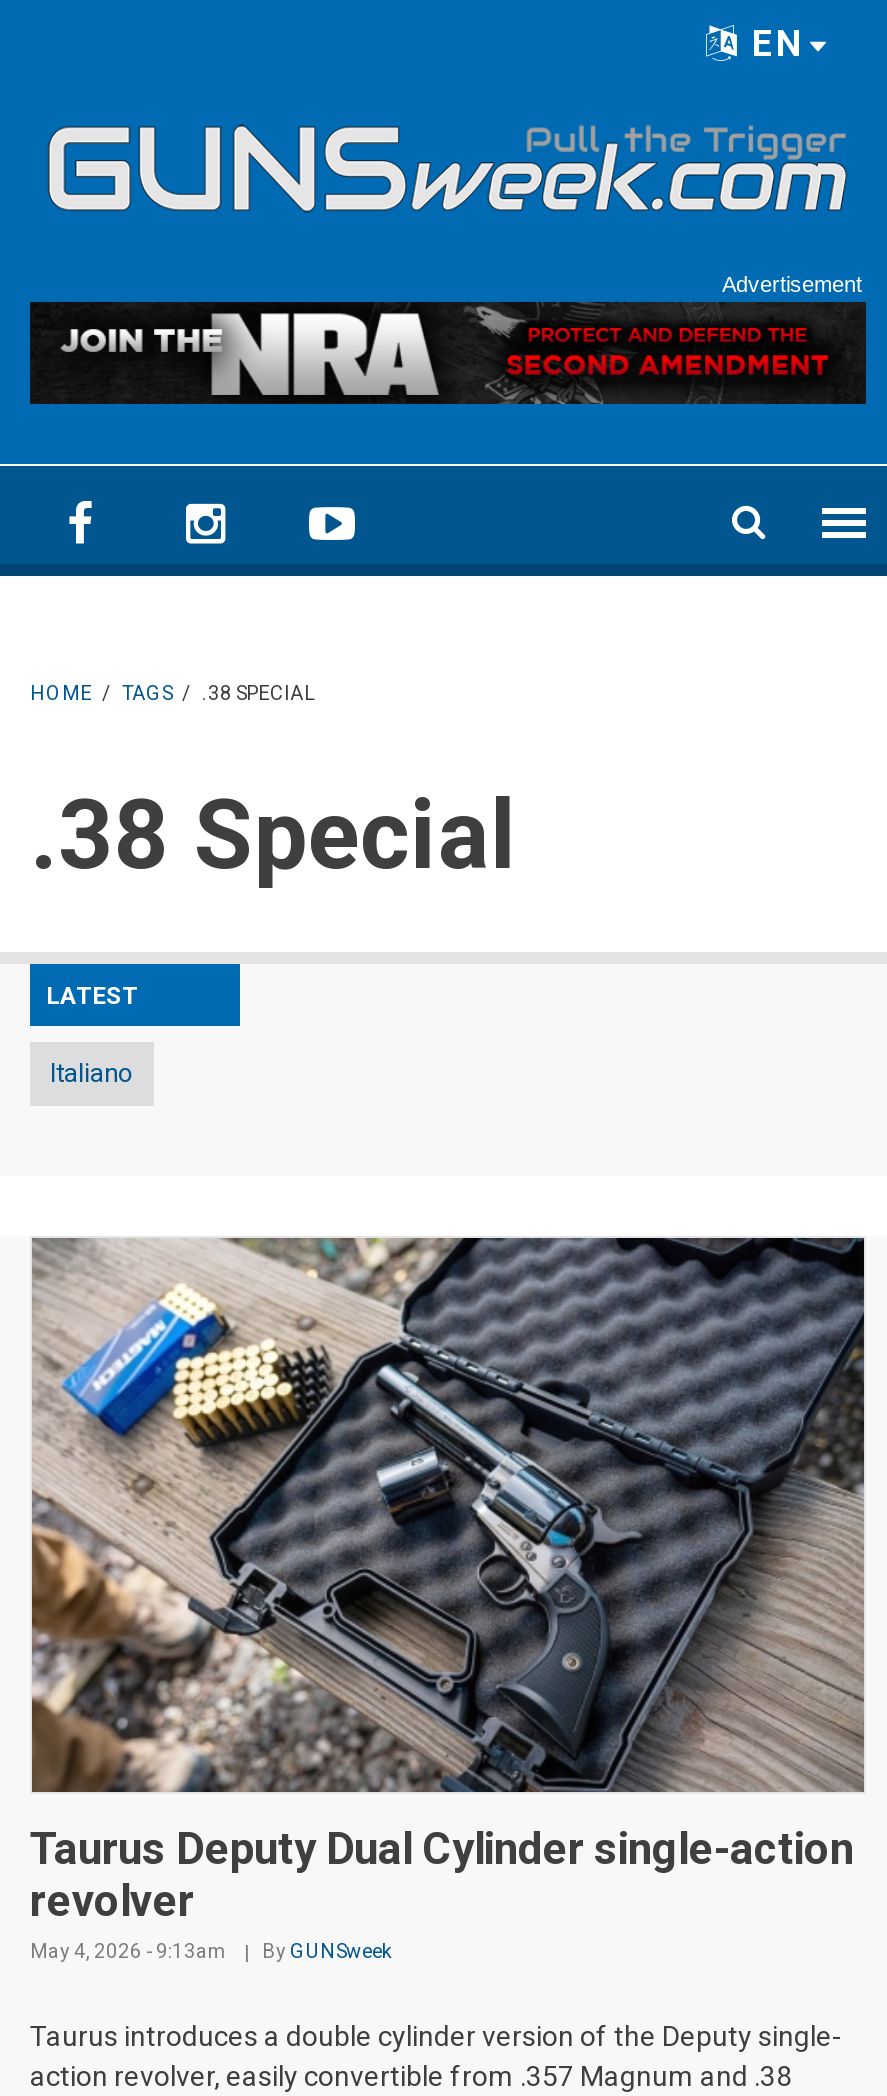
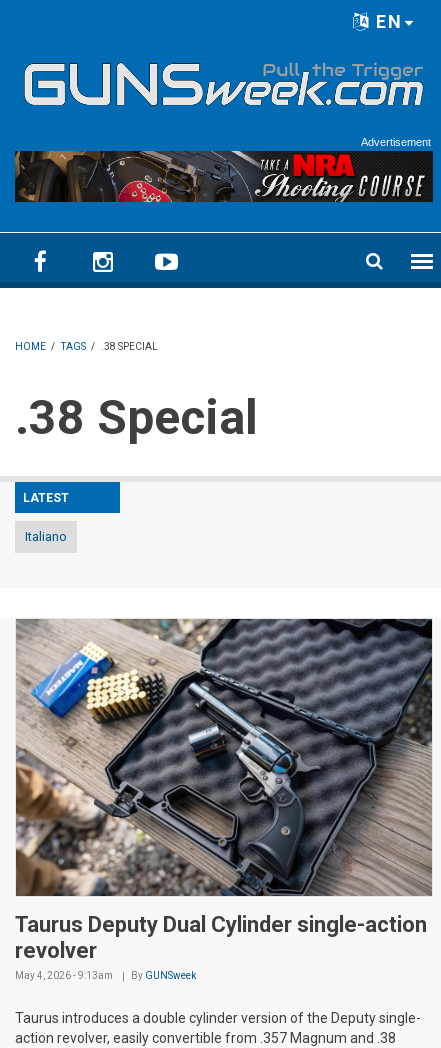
[28,300,848,406] [image] -> [14,150,425,203] [image]

